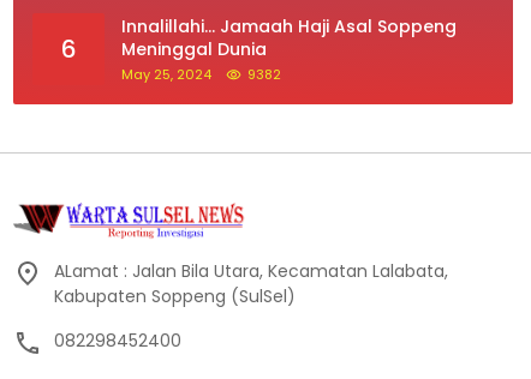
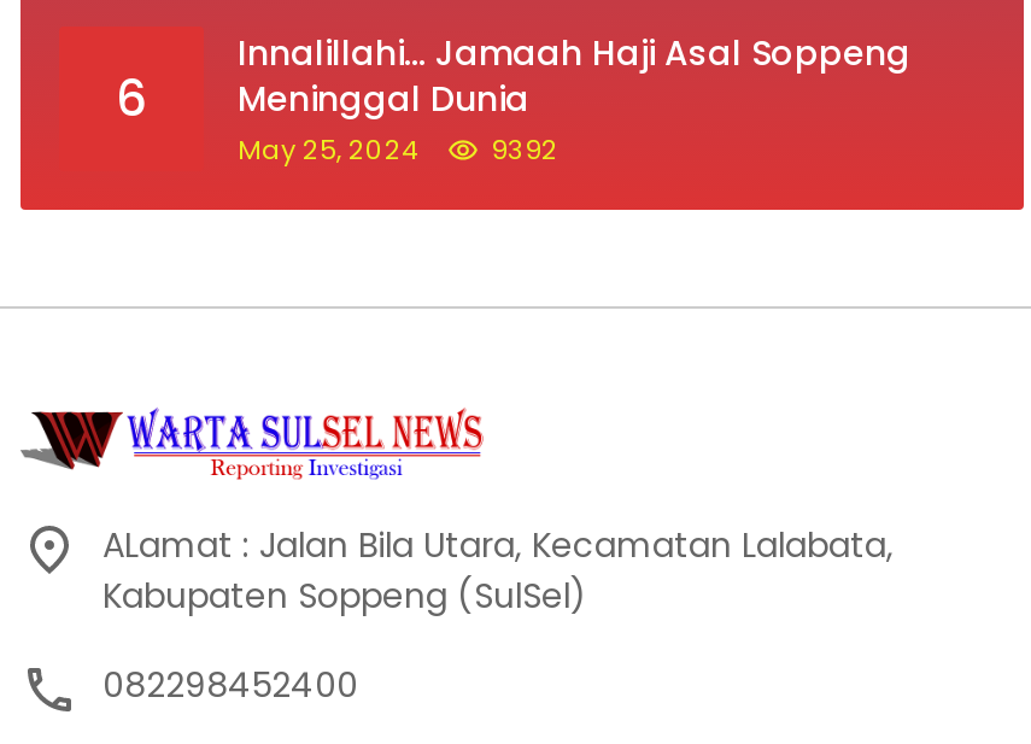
[121,65,281,84] May 25, 2024 9382 -> [238,130,558,169] May 25, 2024 9392

